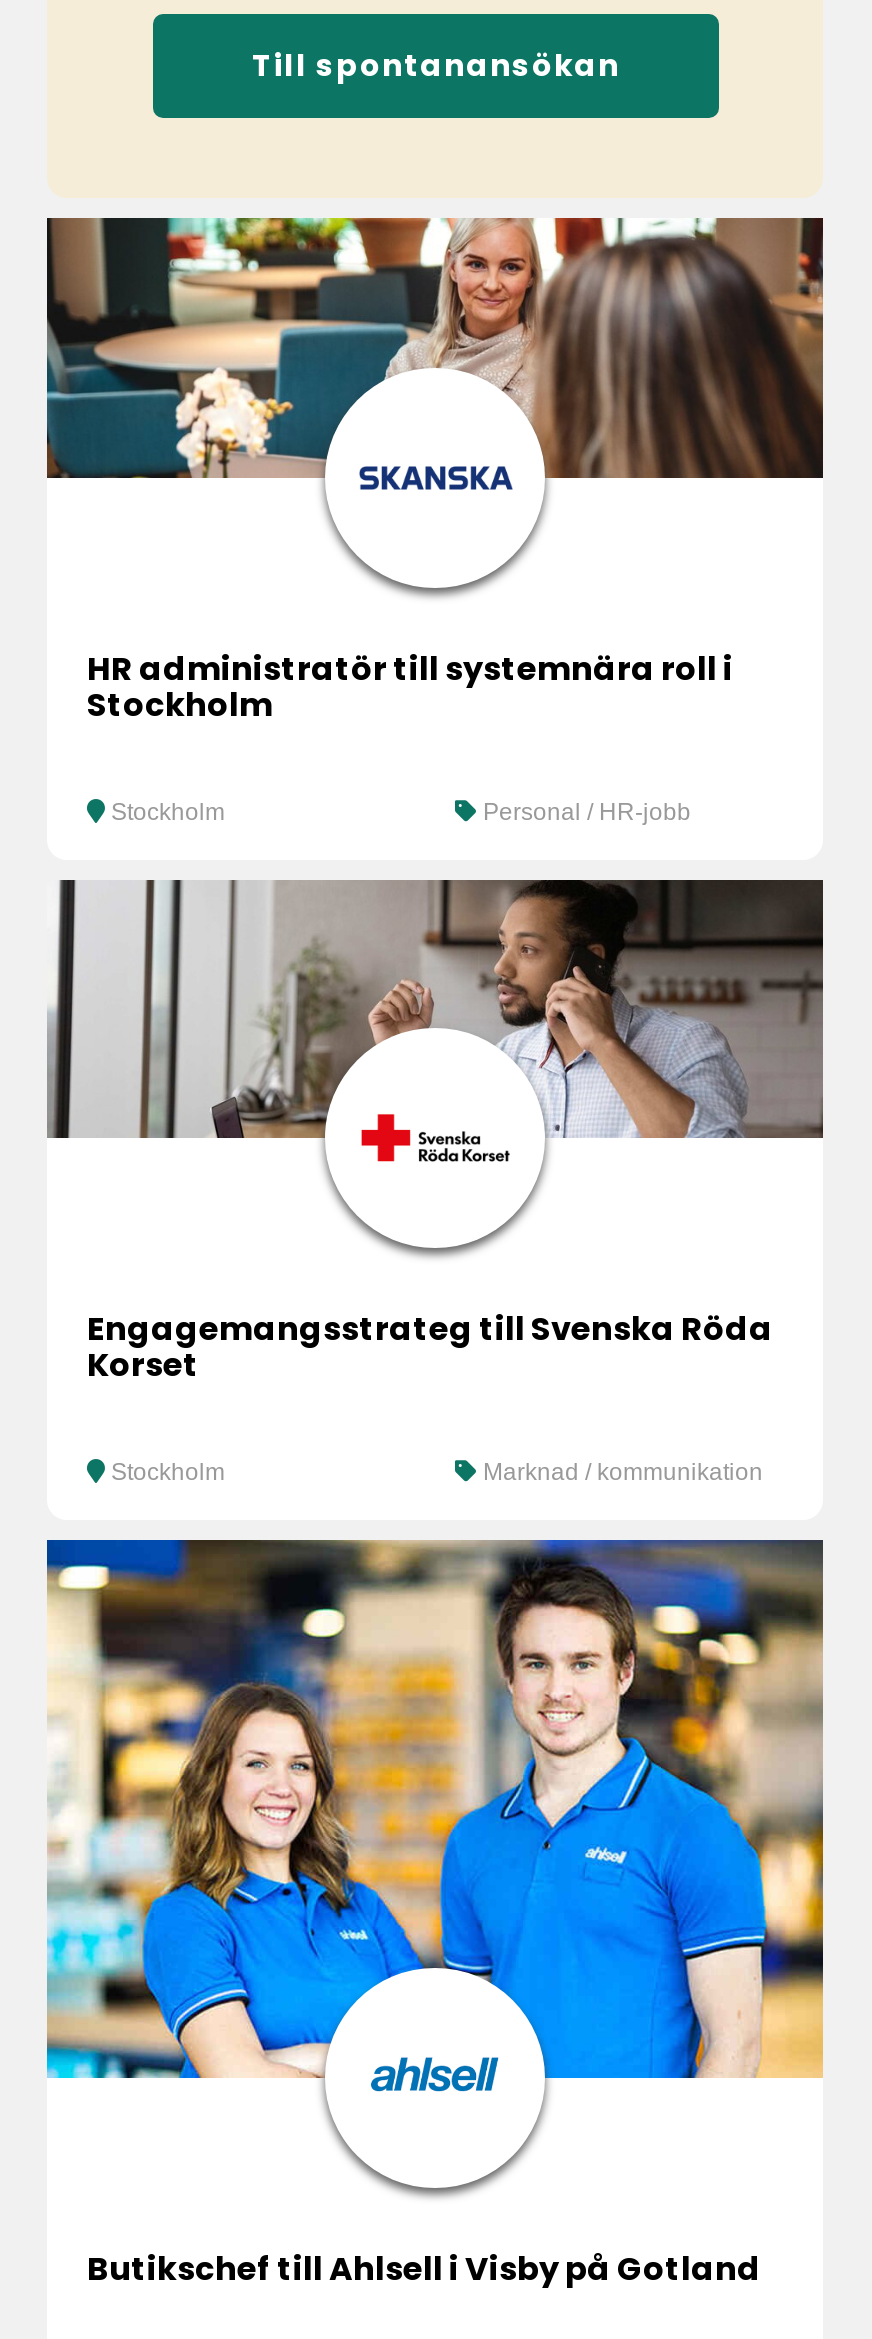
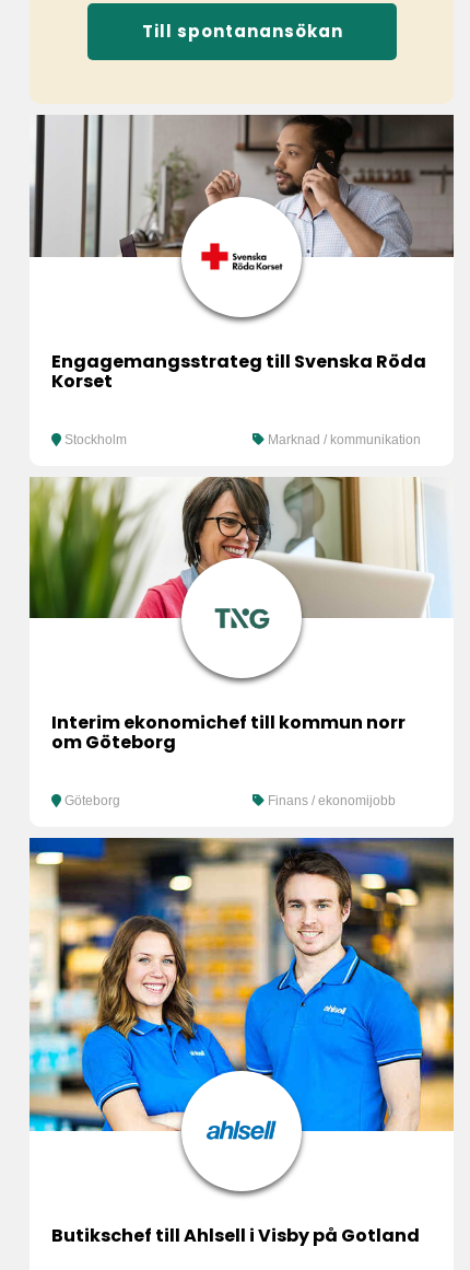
[45,216,823,502] [image] -> none
[87,646,733,826] HR administratör till systemnära roll i | Stockholm | Stockholm | Personal / HR-jobb -> none
moved [207,878,825,1142] -> [117,115,455,259]: [image]
moved [87,1306,773,1486] -> [51,349,426,447]: Engagemangsstrateg till Svenska Röda | Korset | Stockholm | Marknad / kommunikation
none -> [28,476,454,631] [image]
none -> [51,710,406,808] Interim ekonomichef till kommun norr | om Göteborg | Göteborg | Finans / ekonomijobb

